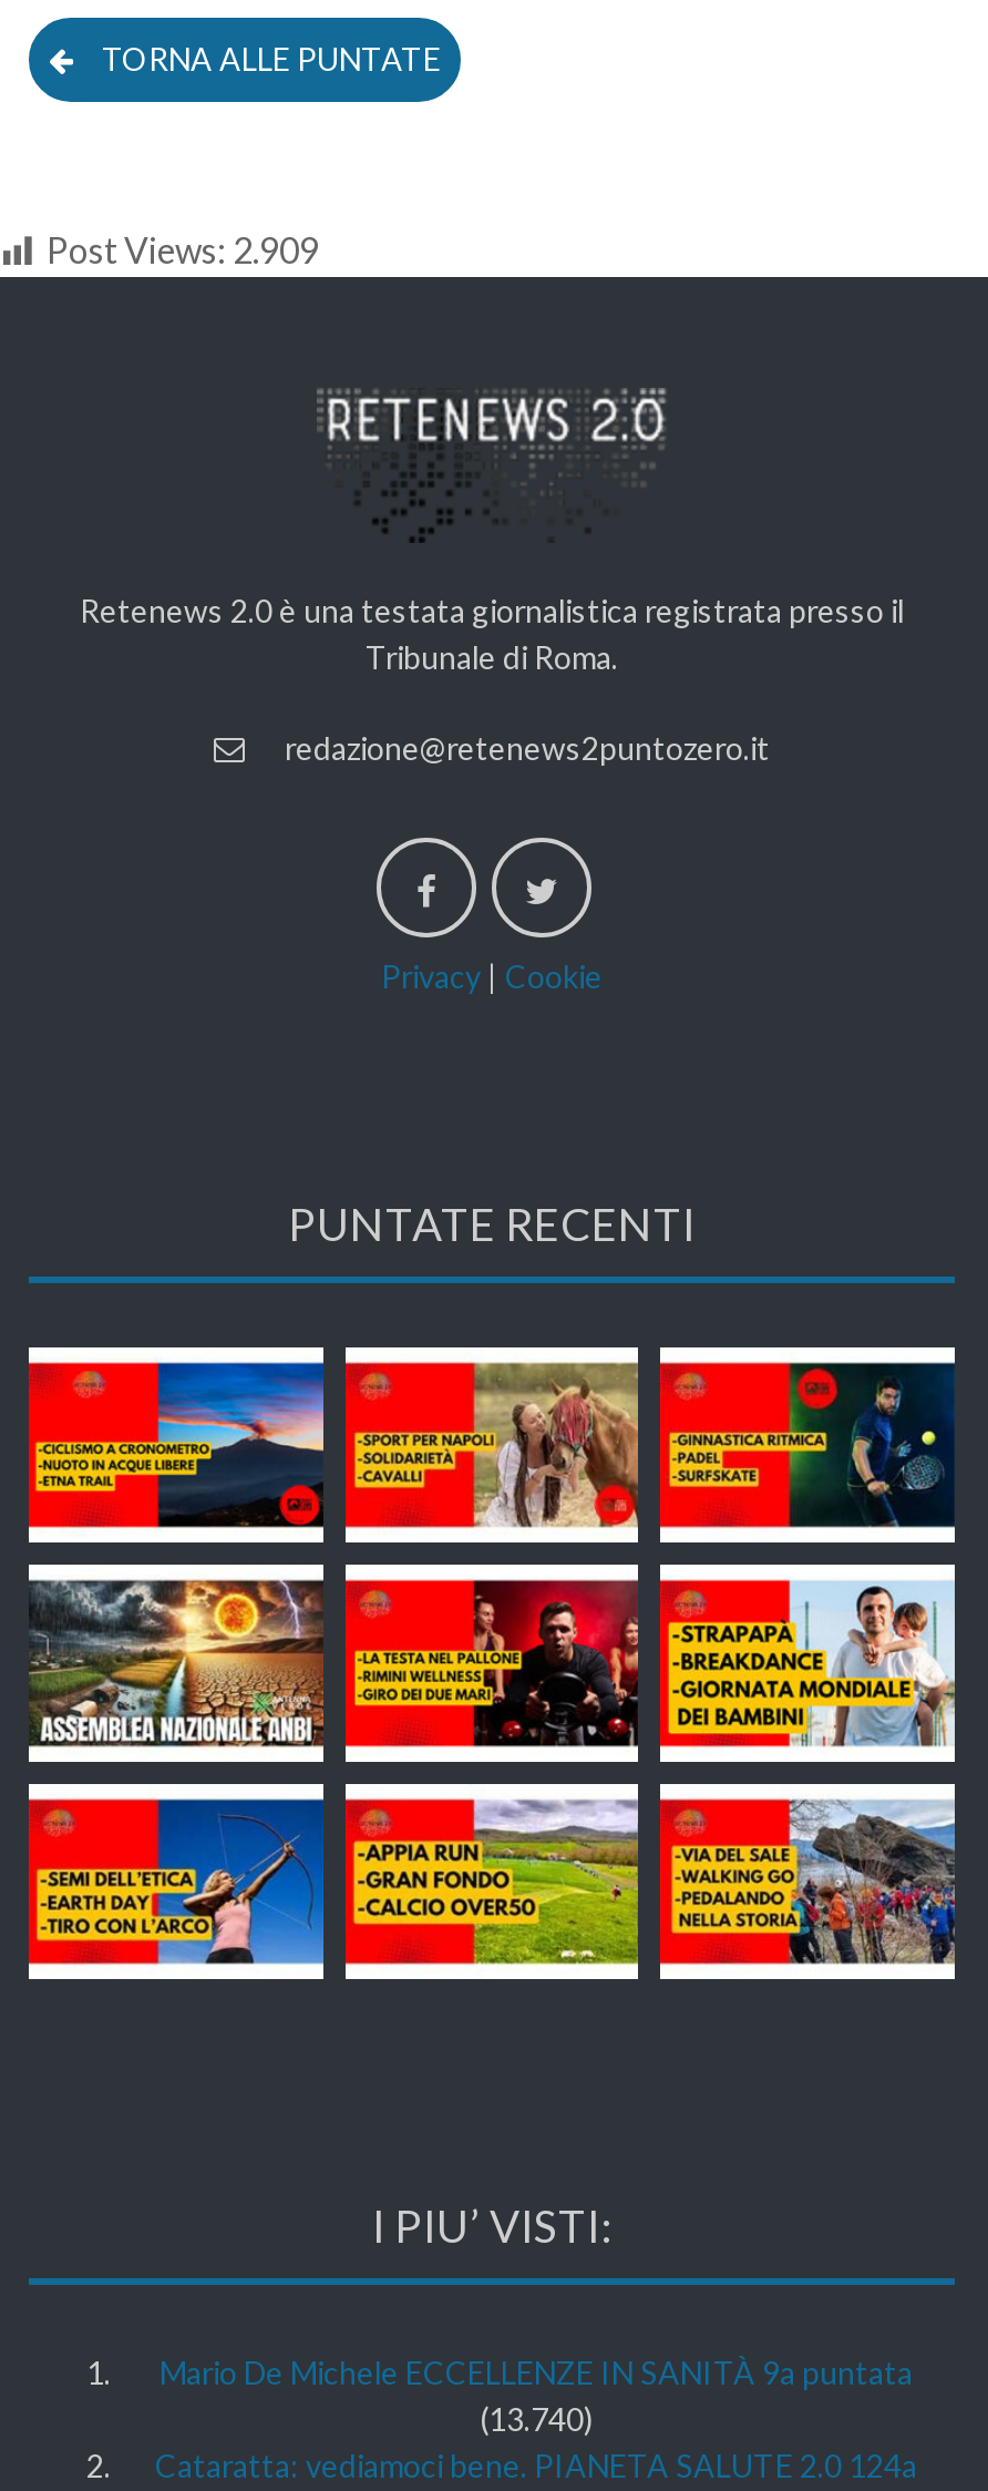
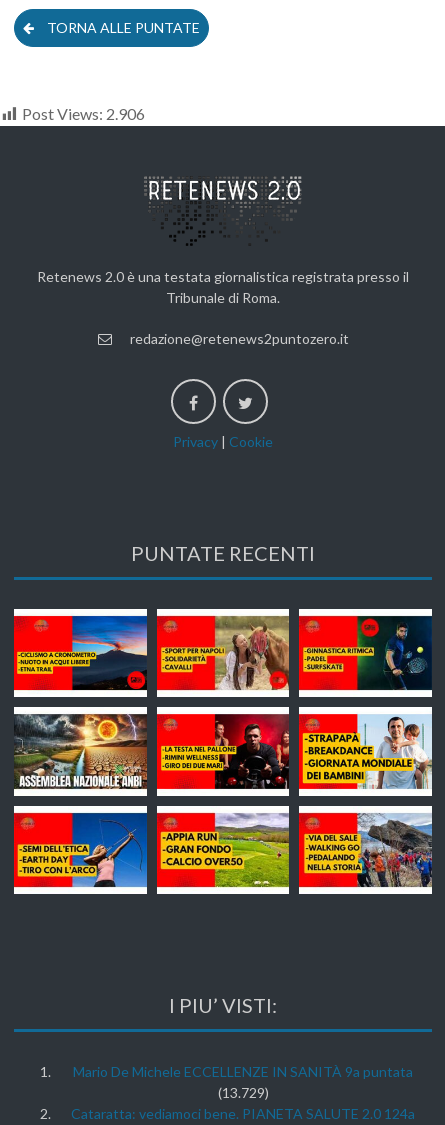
[47,228,319,270] Post Views: 2.909 -> [22,104,145,123] Post Views: 2.906
[480,2401,593,2438] (13.740) -> [217,1084,268,1101] (13.729)

